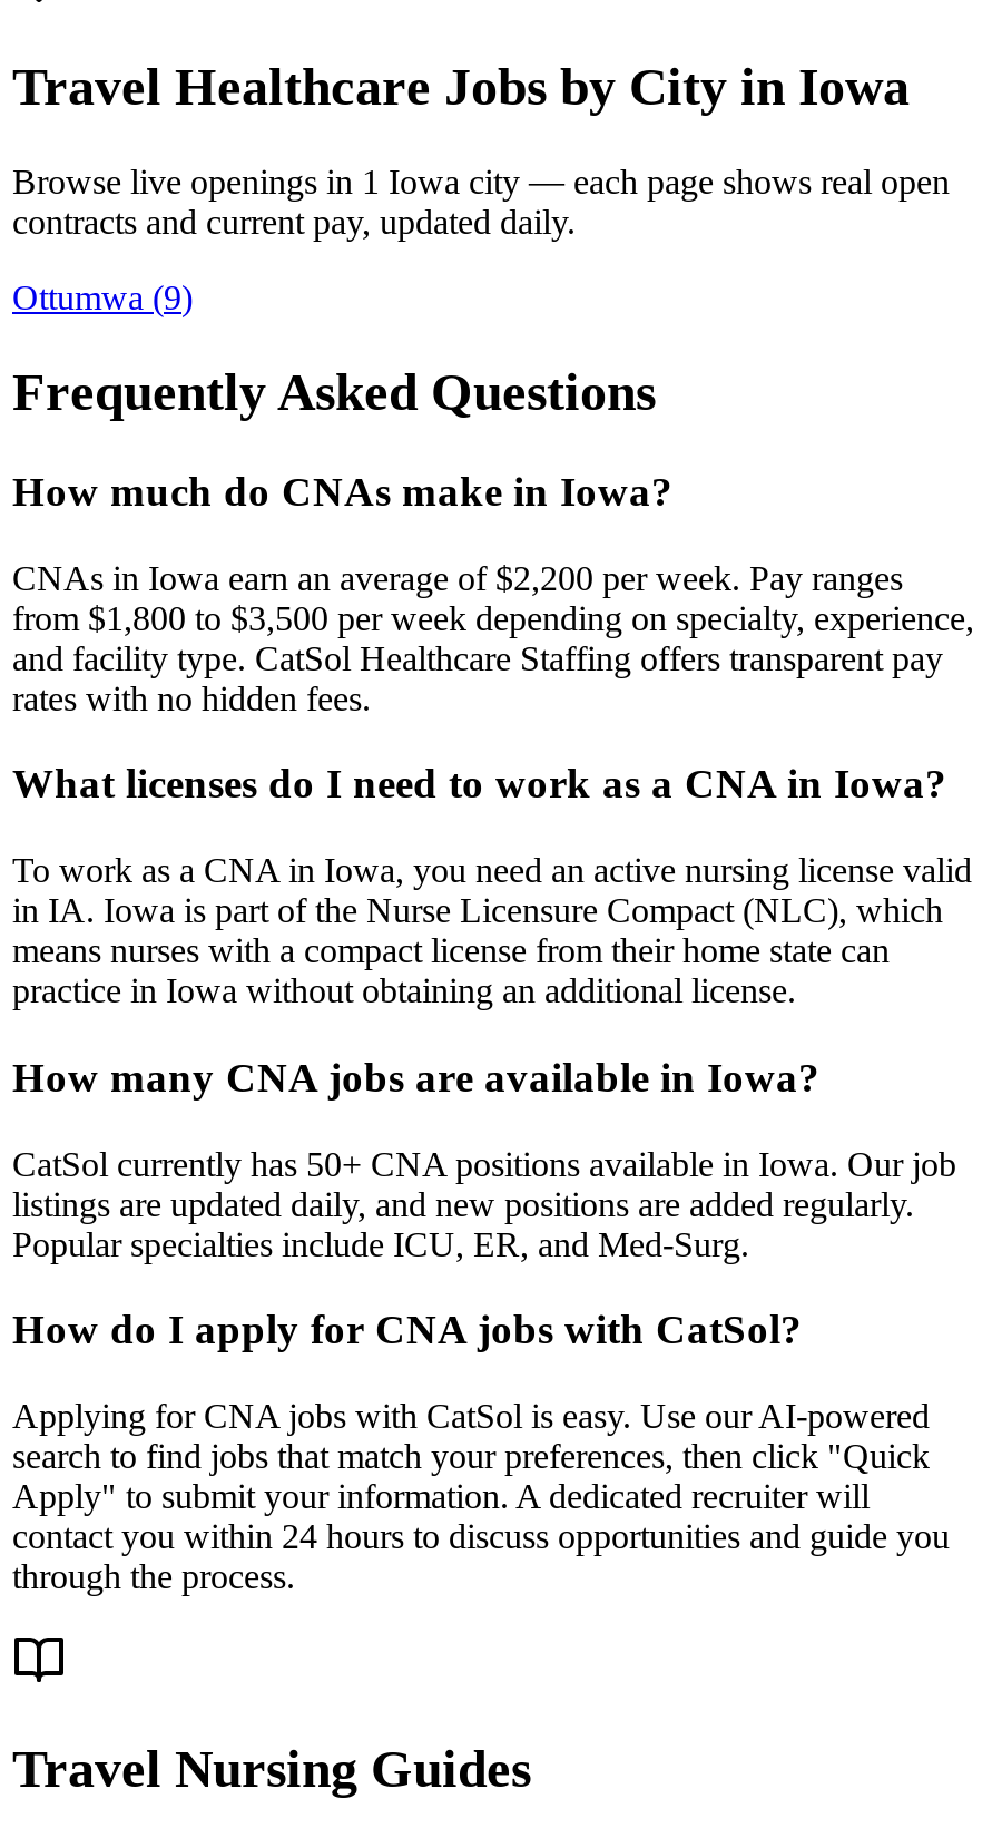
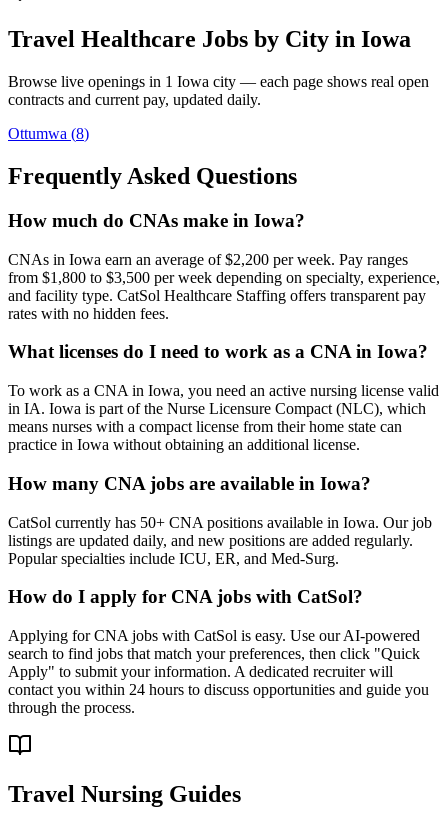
[12,279,193,317] Ottumwa (9) -> [8,125,89,142] Ottumwa (8)

